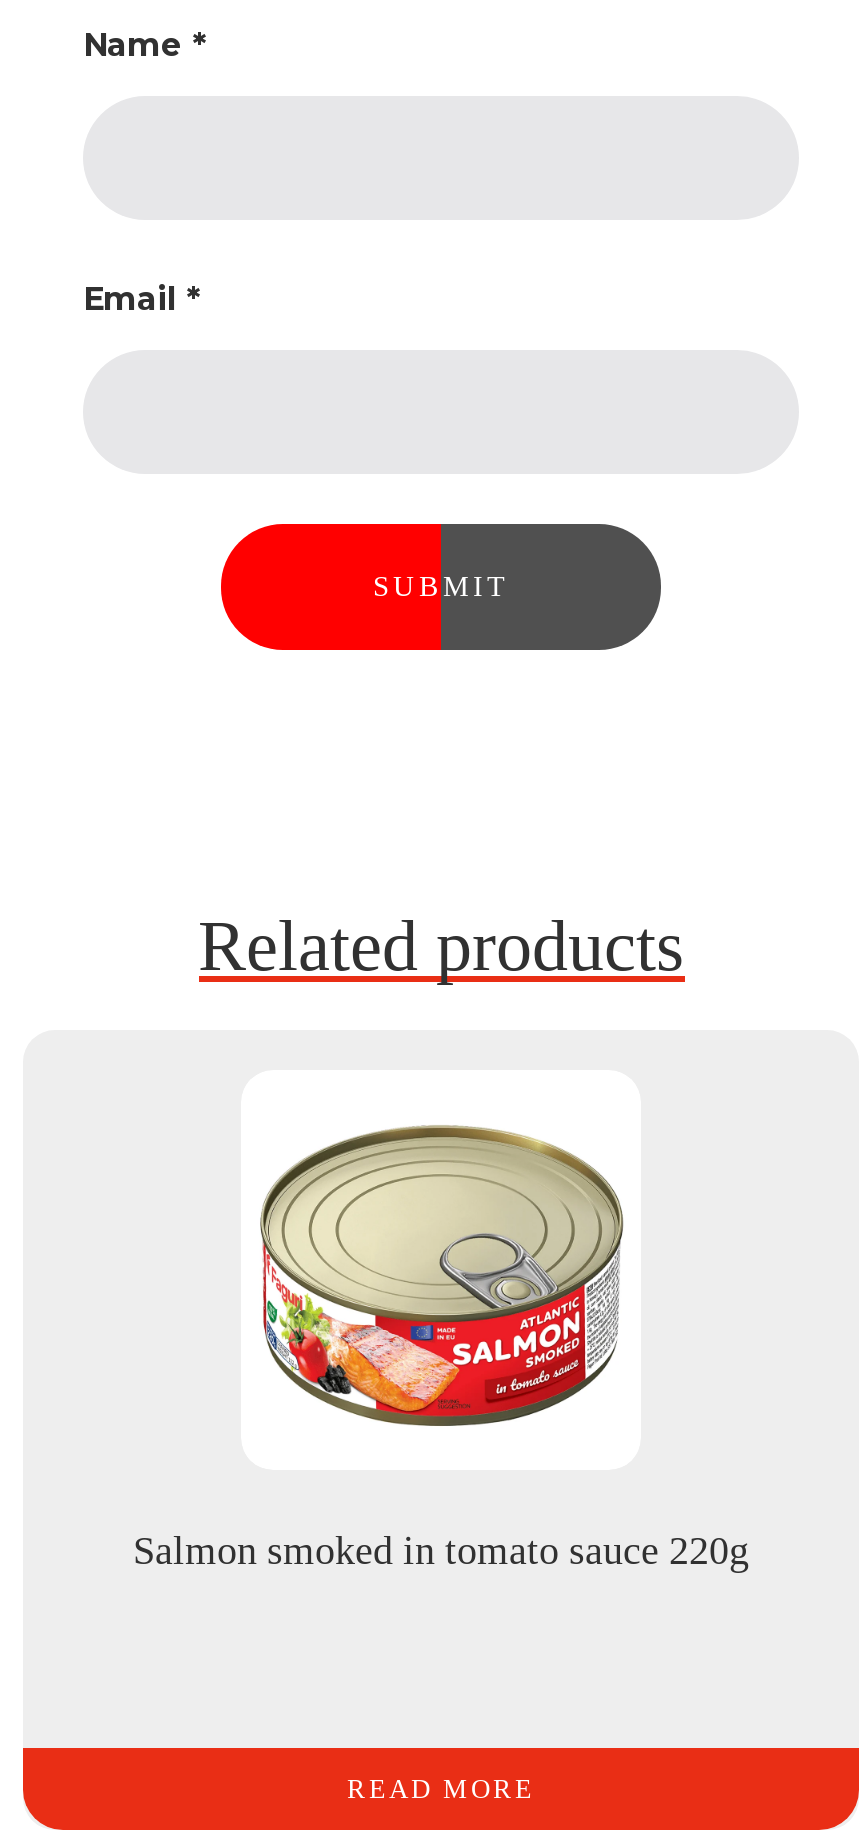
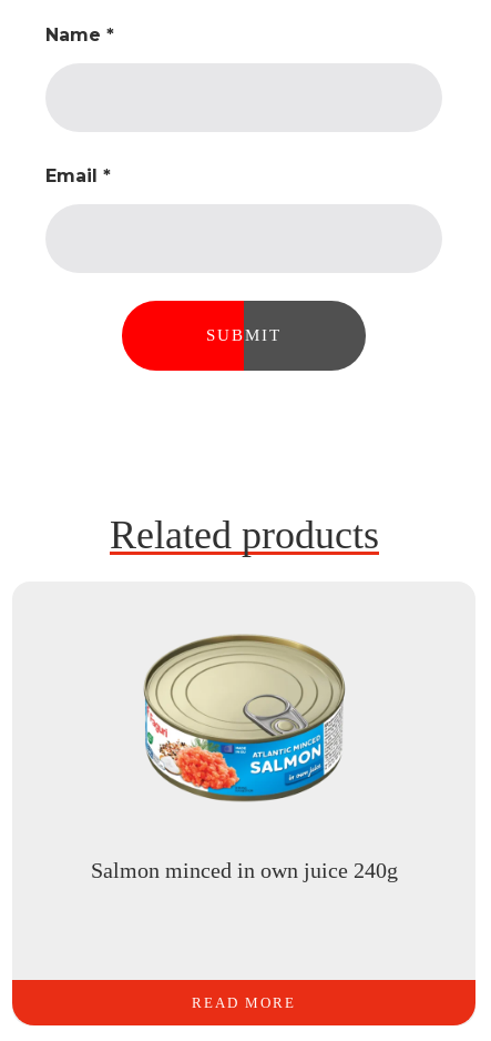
[261,1244,587,1418] [image] -> [144,700,327,797] [image]
[133,1528,749,1572] Salmon smoked in tomato sauce 220g -> [90,858,397,882] Salmon minced in own juice 240g

